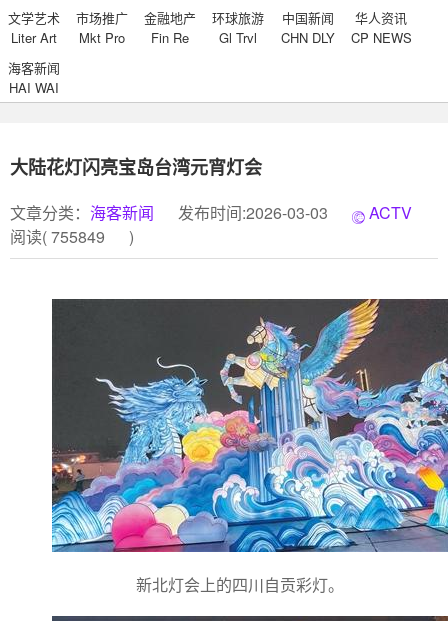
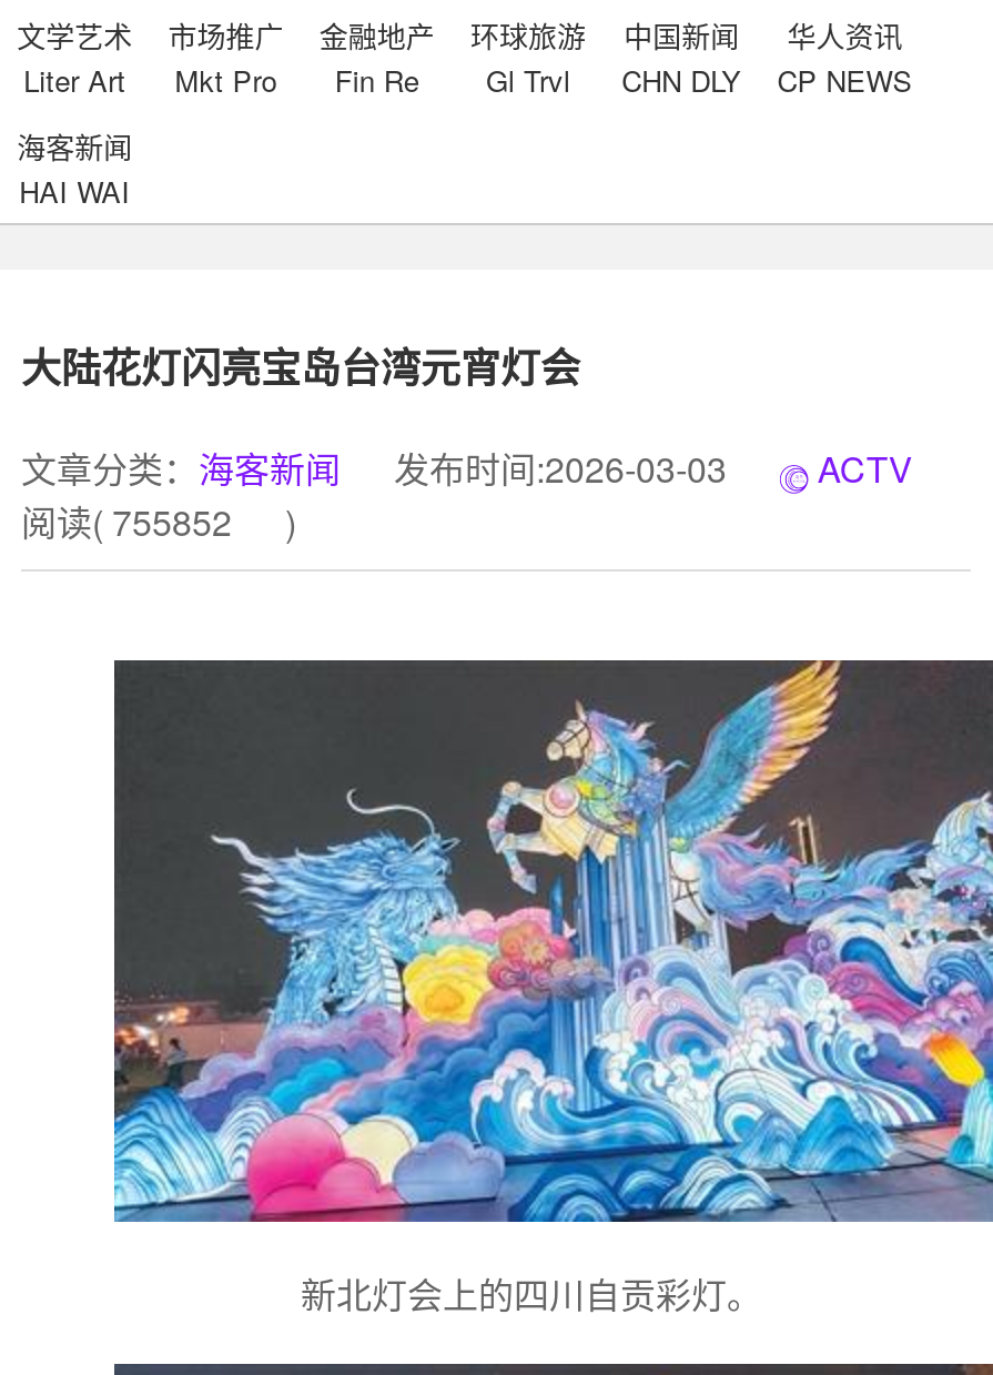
[10,225,105,248] 阅读(755849 -> [21,496,232,547] 阅读(755852

